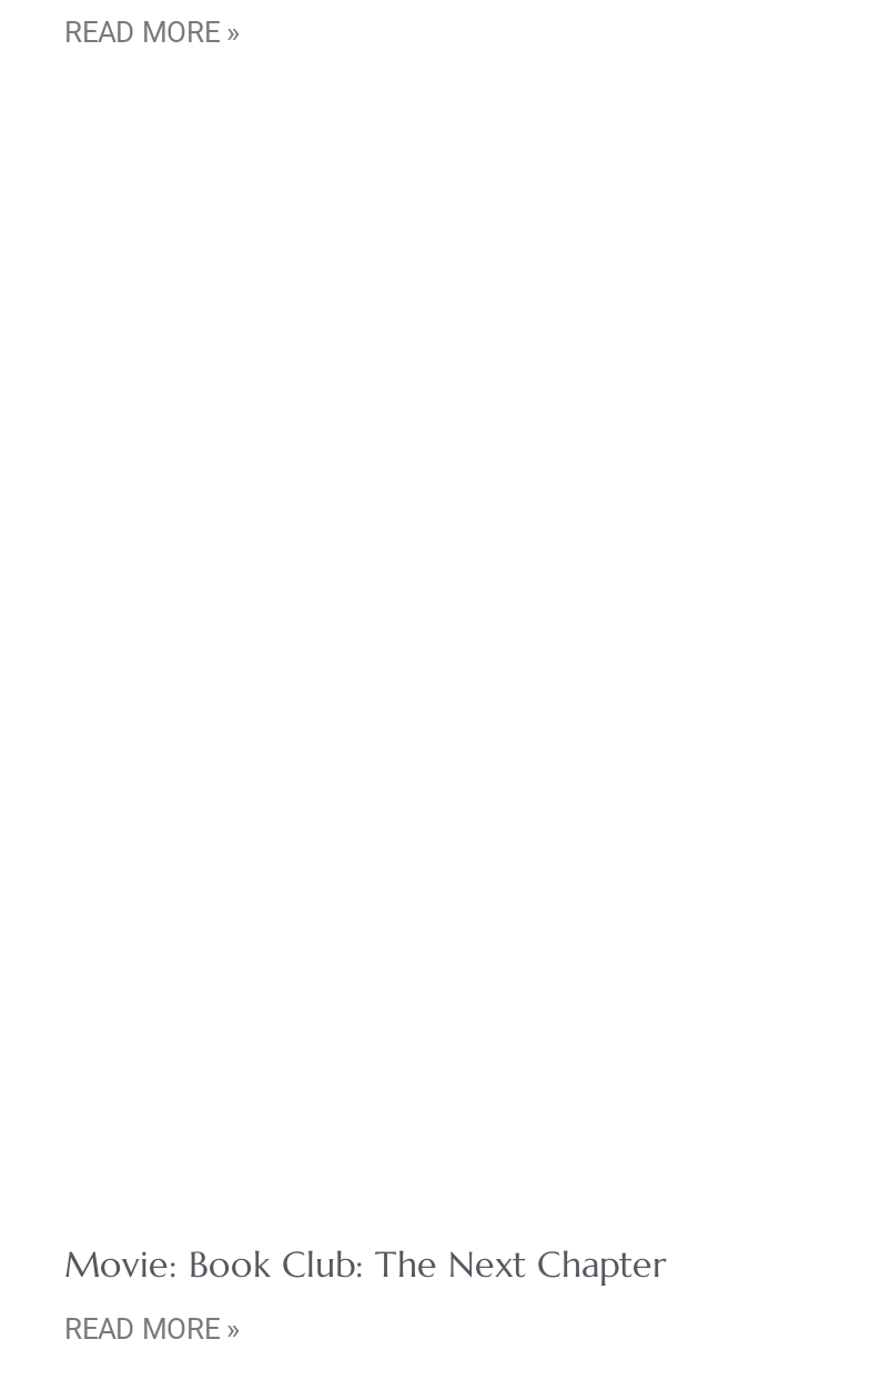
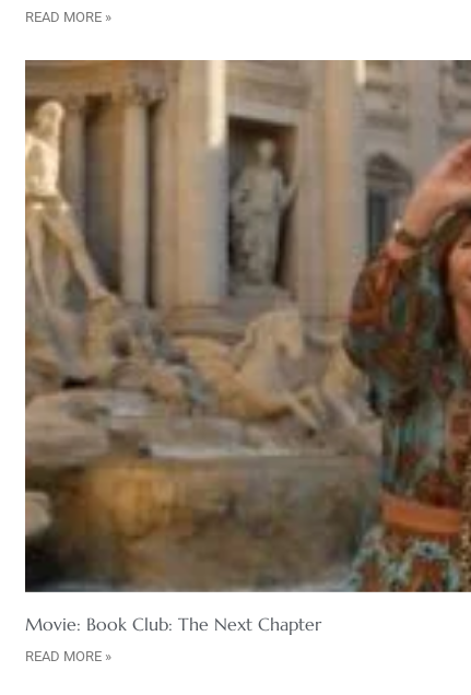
none -> [24,59,468,593] [image]

